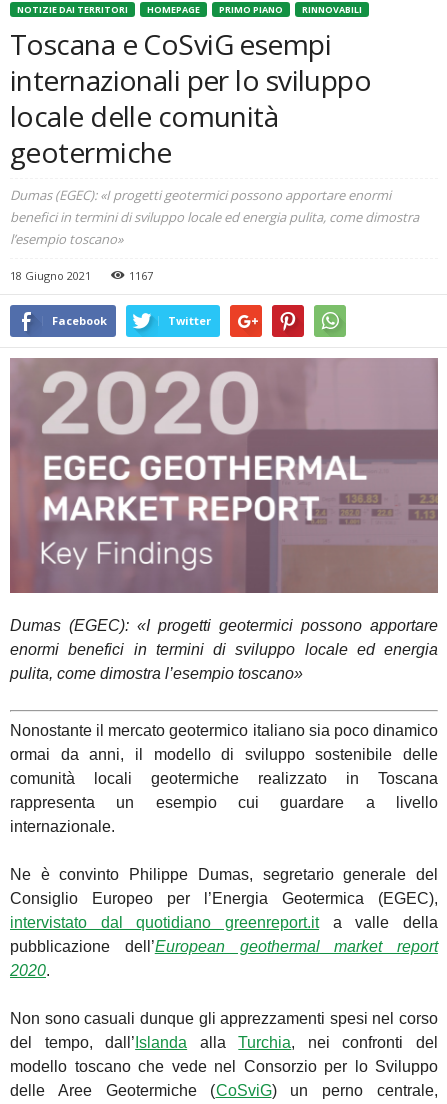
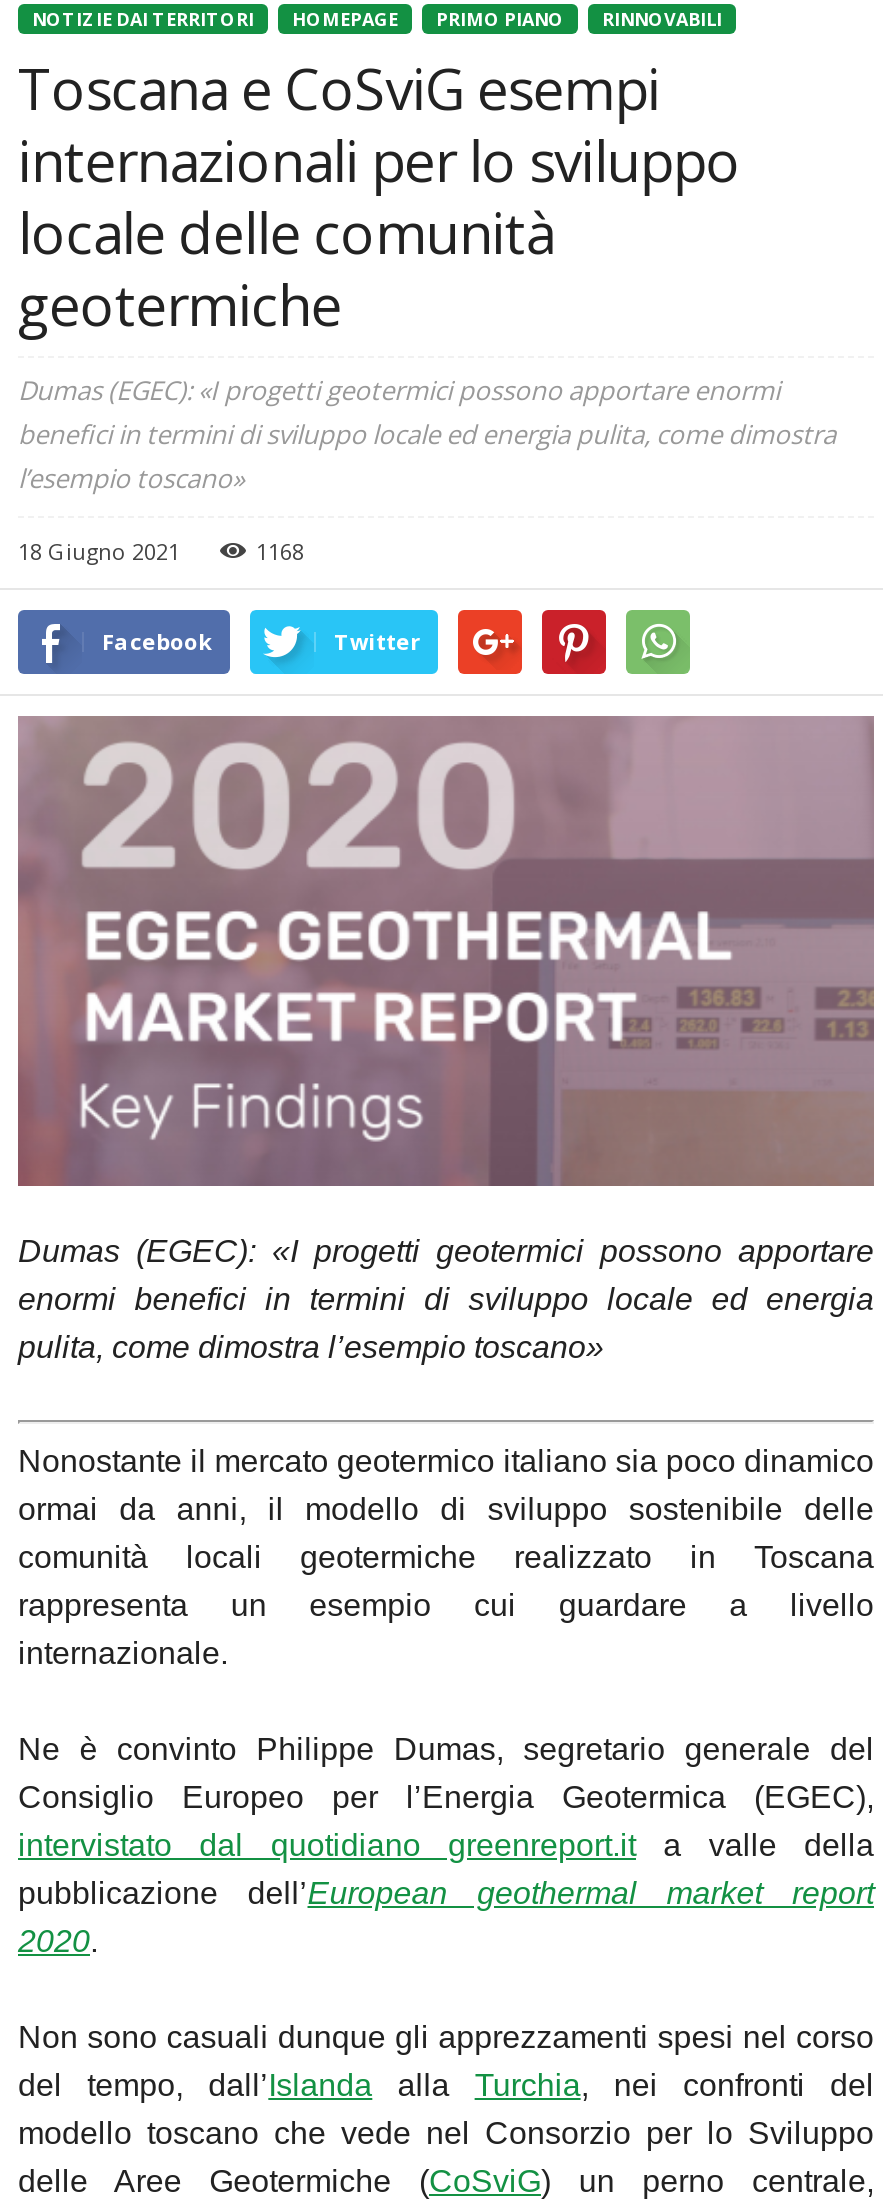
[129,268,153,283] 1167 -> [256,536,304,566] 1168

